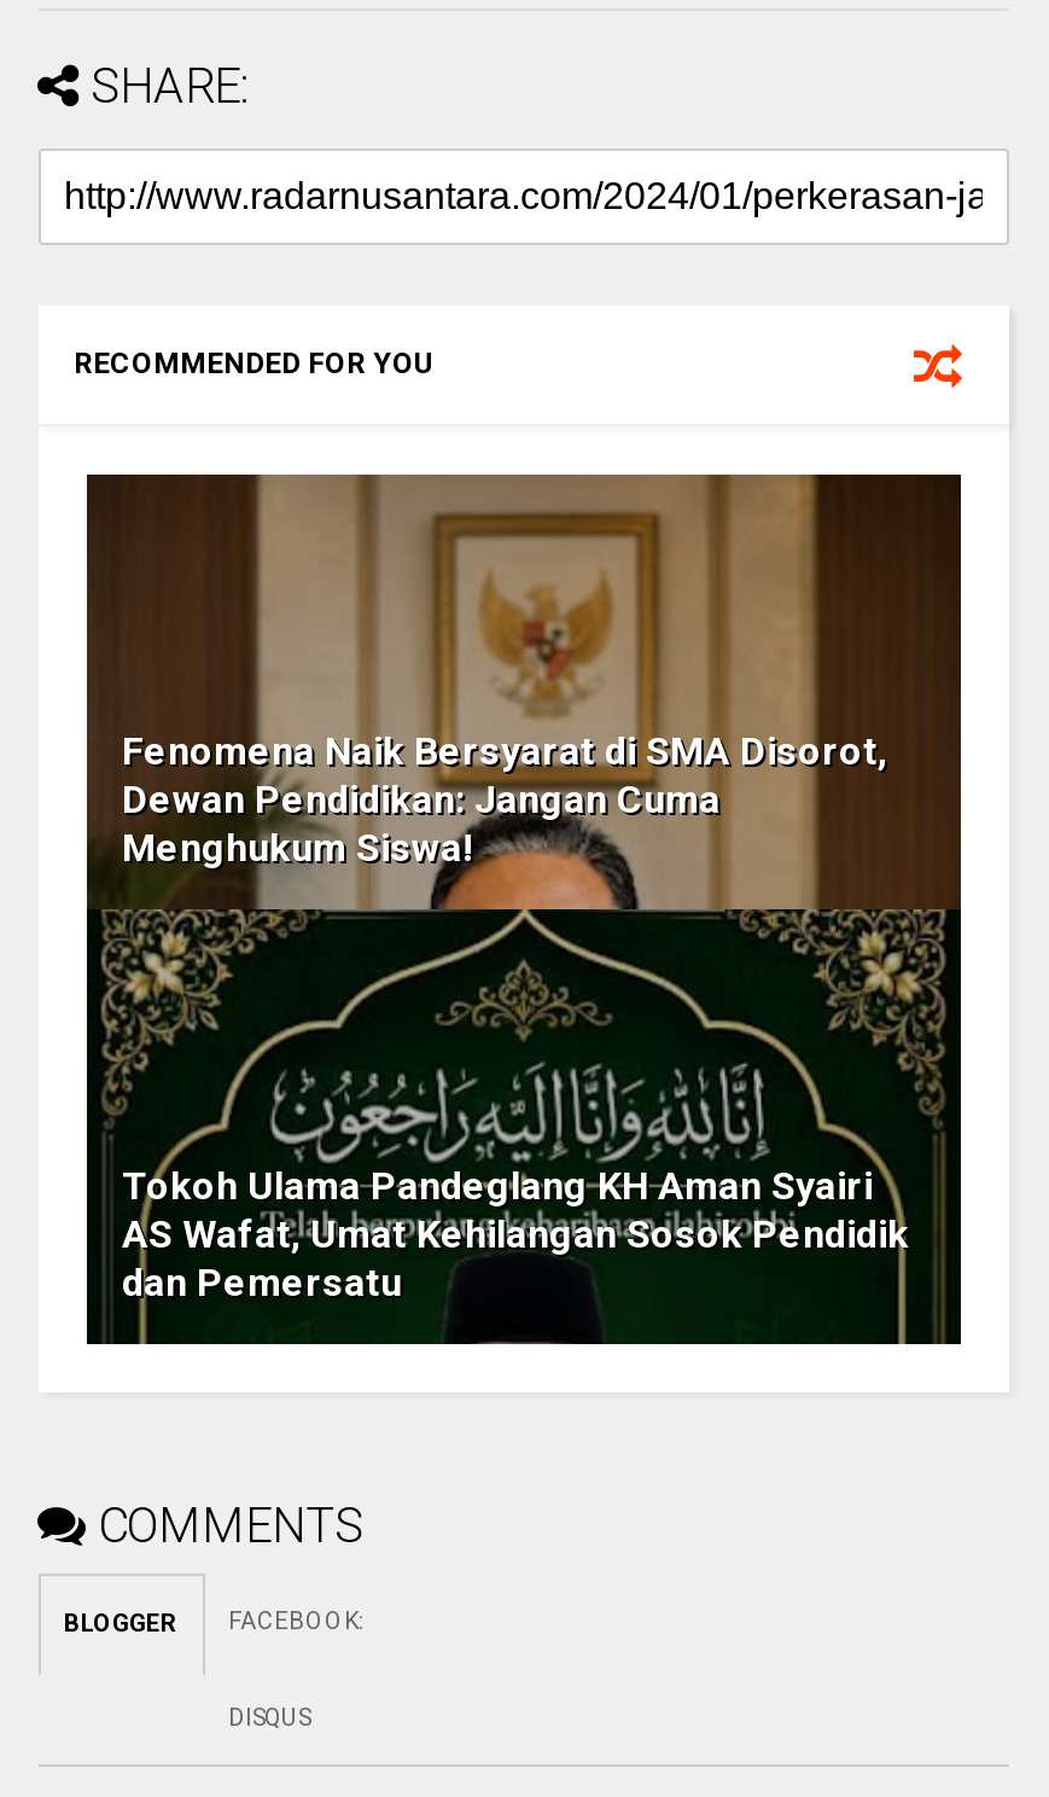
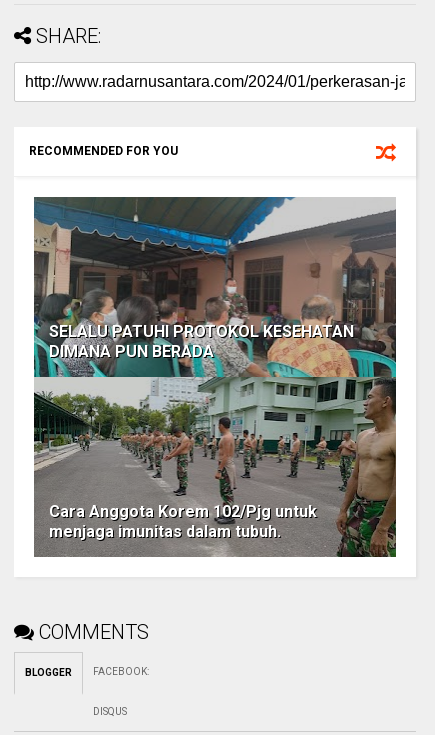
[84,472,963,1347] [image] | Fenomena Naik Bersyarat di SMA Disorot, | Dewan Pendidikan: Jangan Cuma | Menghukum Siswa! -> [33,196,397,558] [image] | SELALU PATUHI PROTOKOL KESEHATAN | DIMANA PUN BERADA
[122,1163,909,1305] Tokoh Ulama Pandeglang KH Aman Syairi | AS Wafat, Umat Kehilangan Sosok Pendidik | dan Pemersatu -> [48,502,316,541] Cara Anggota Korem 102/Pjg untuk | menjaga imunitas dalam tubuh.

